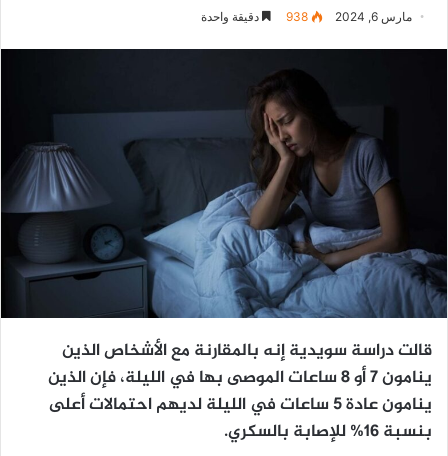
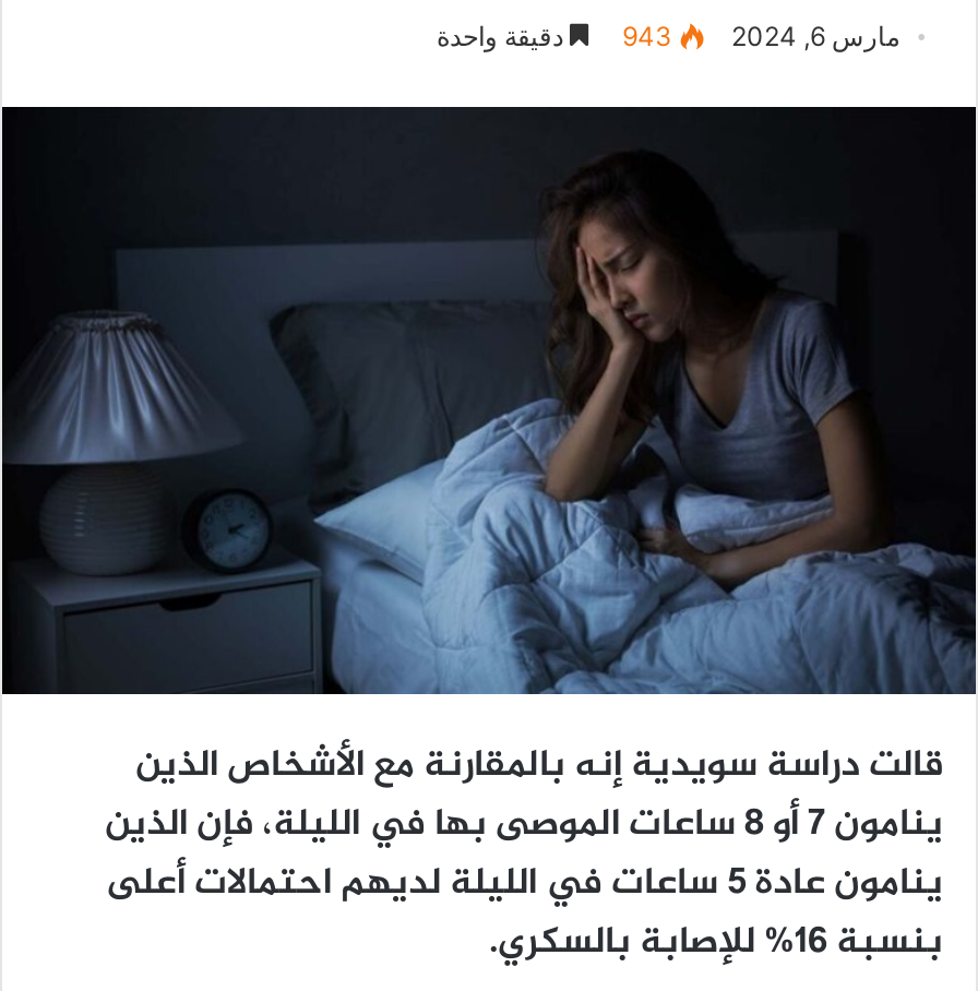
[201,9,308,24] 938 دقيقة واحدة -> [437,20,672,52] 943 دقيقة واحدة

